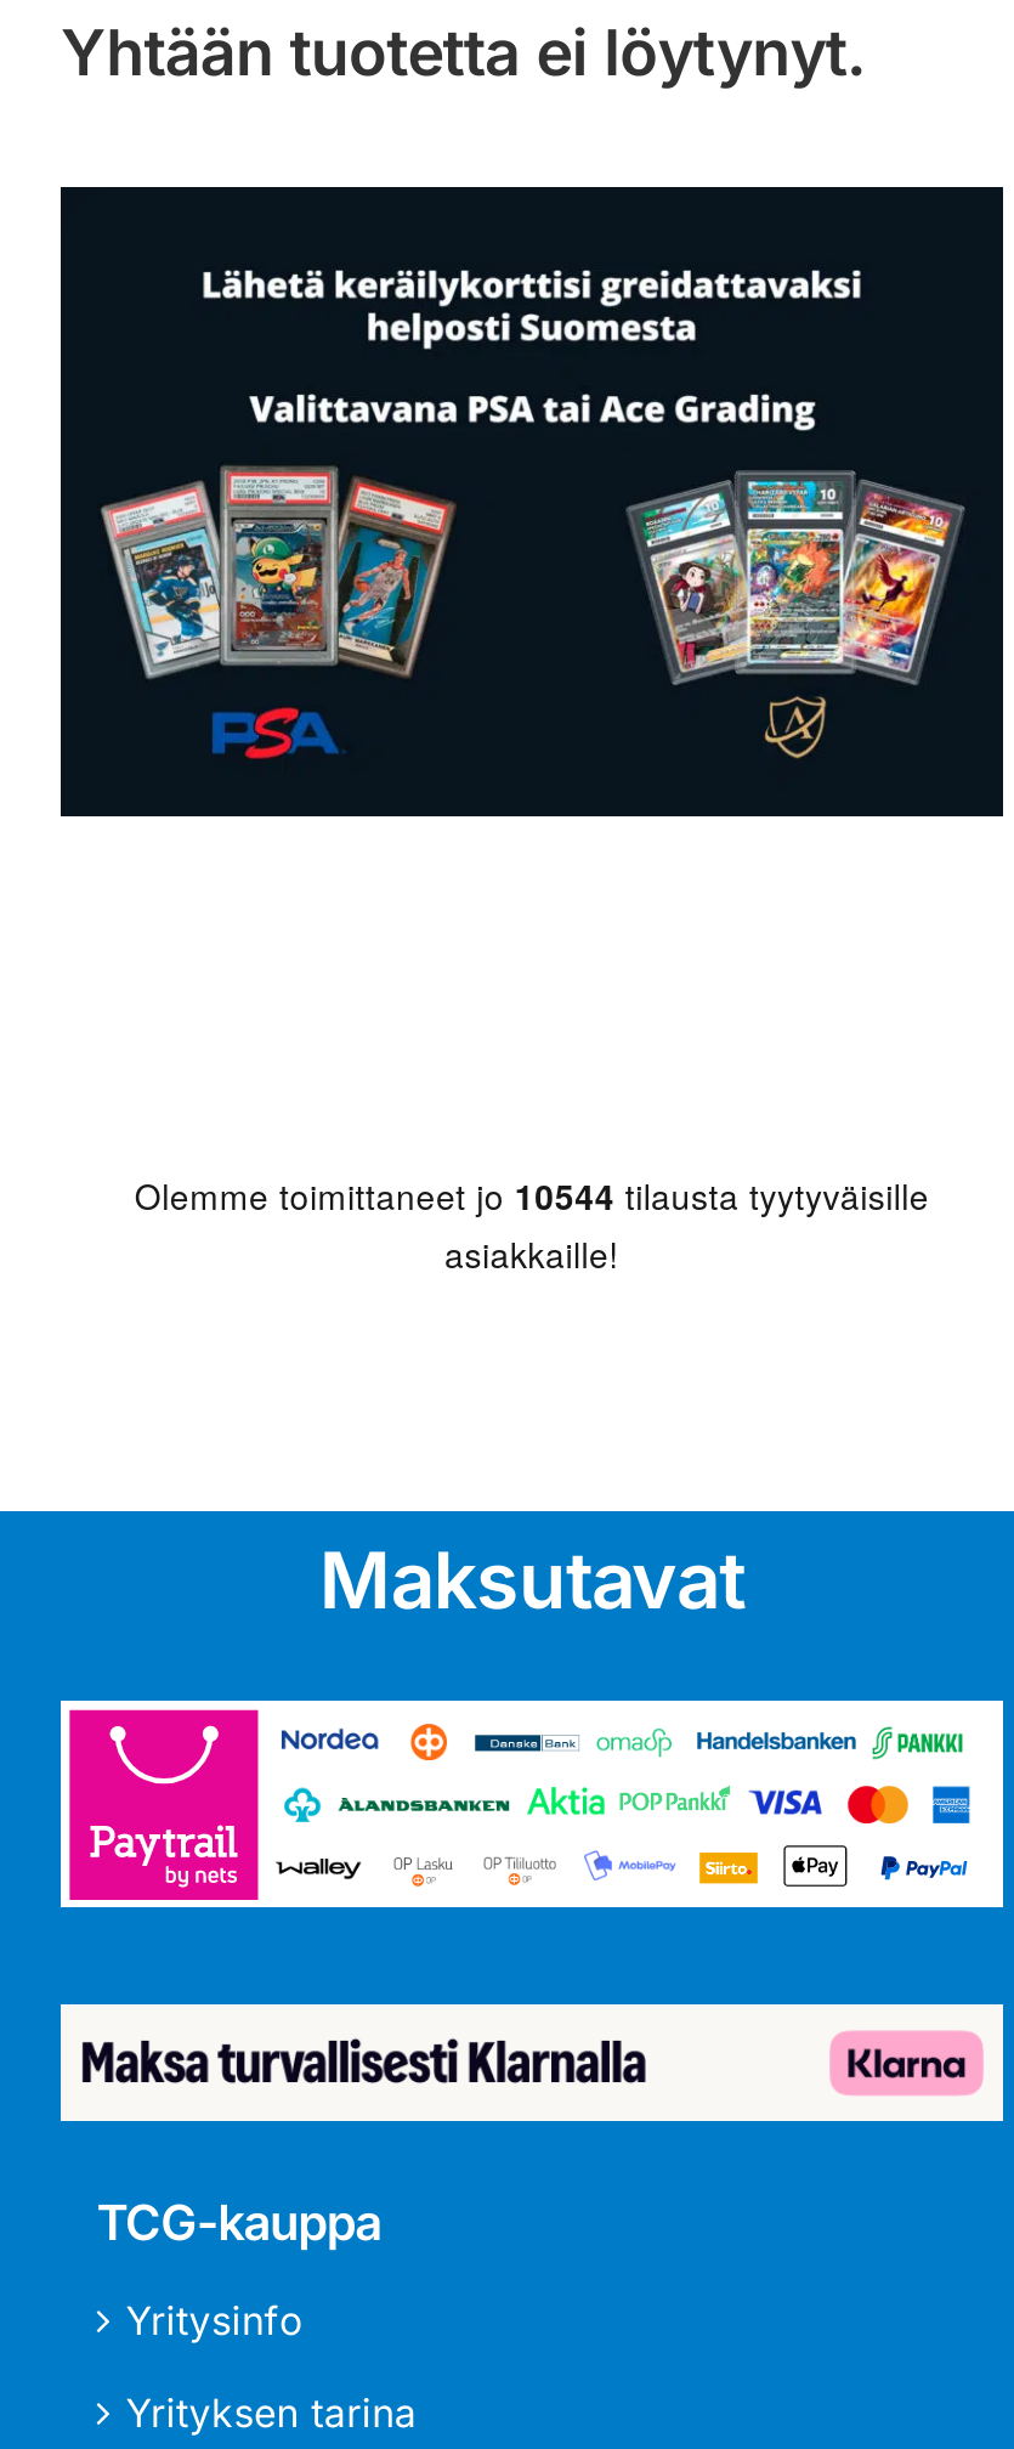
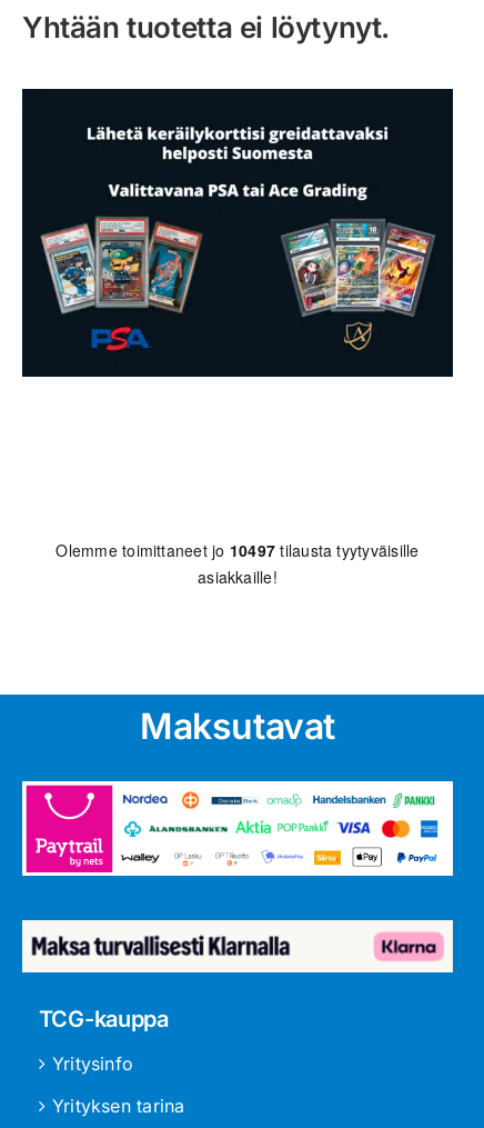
[135,1171,929,1219] Olemme toimittaneet jo 10544 tilausta tyytyväisille -> [56,539,419,561] Olemme toimittaneet jo 10497 tilausta tyytyväisille

